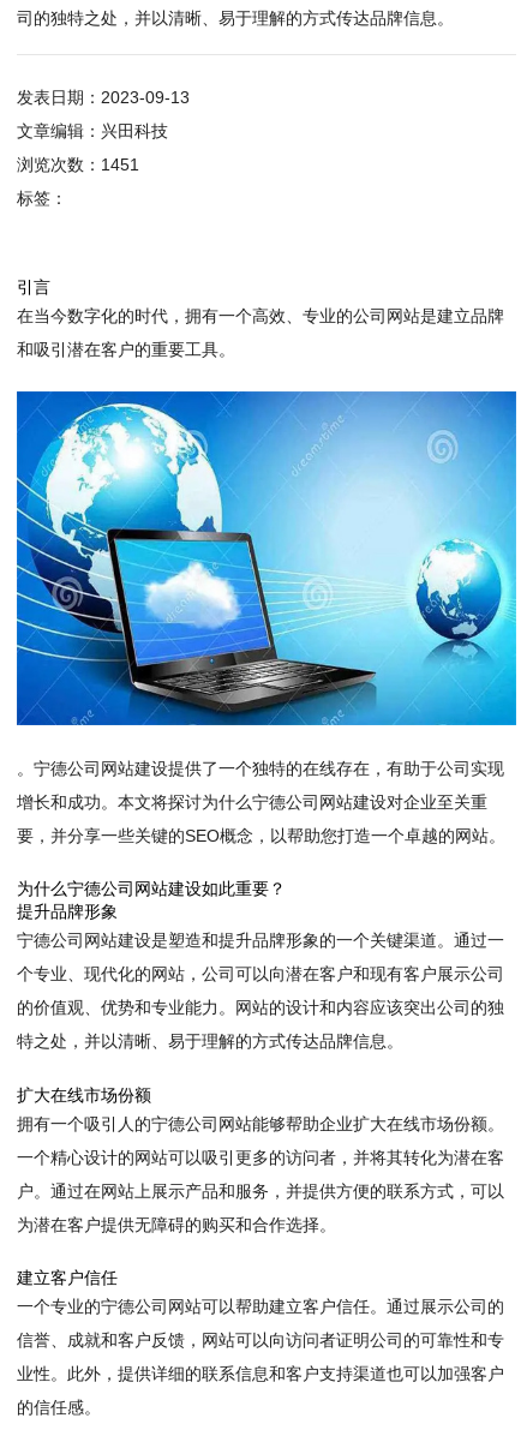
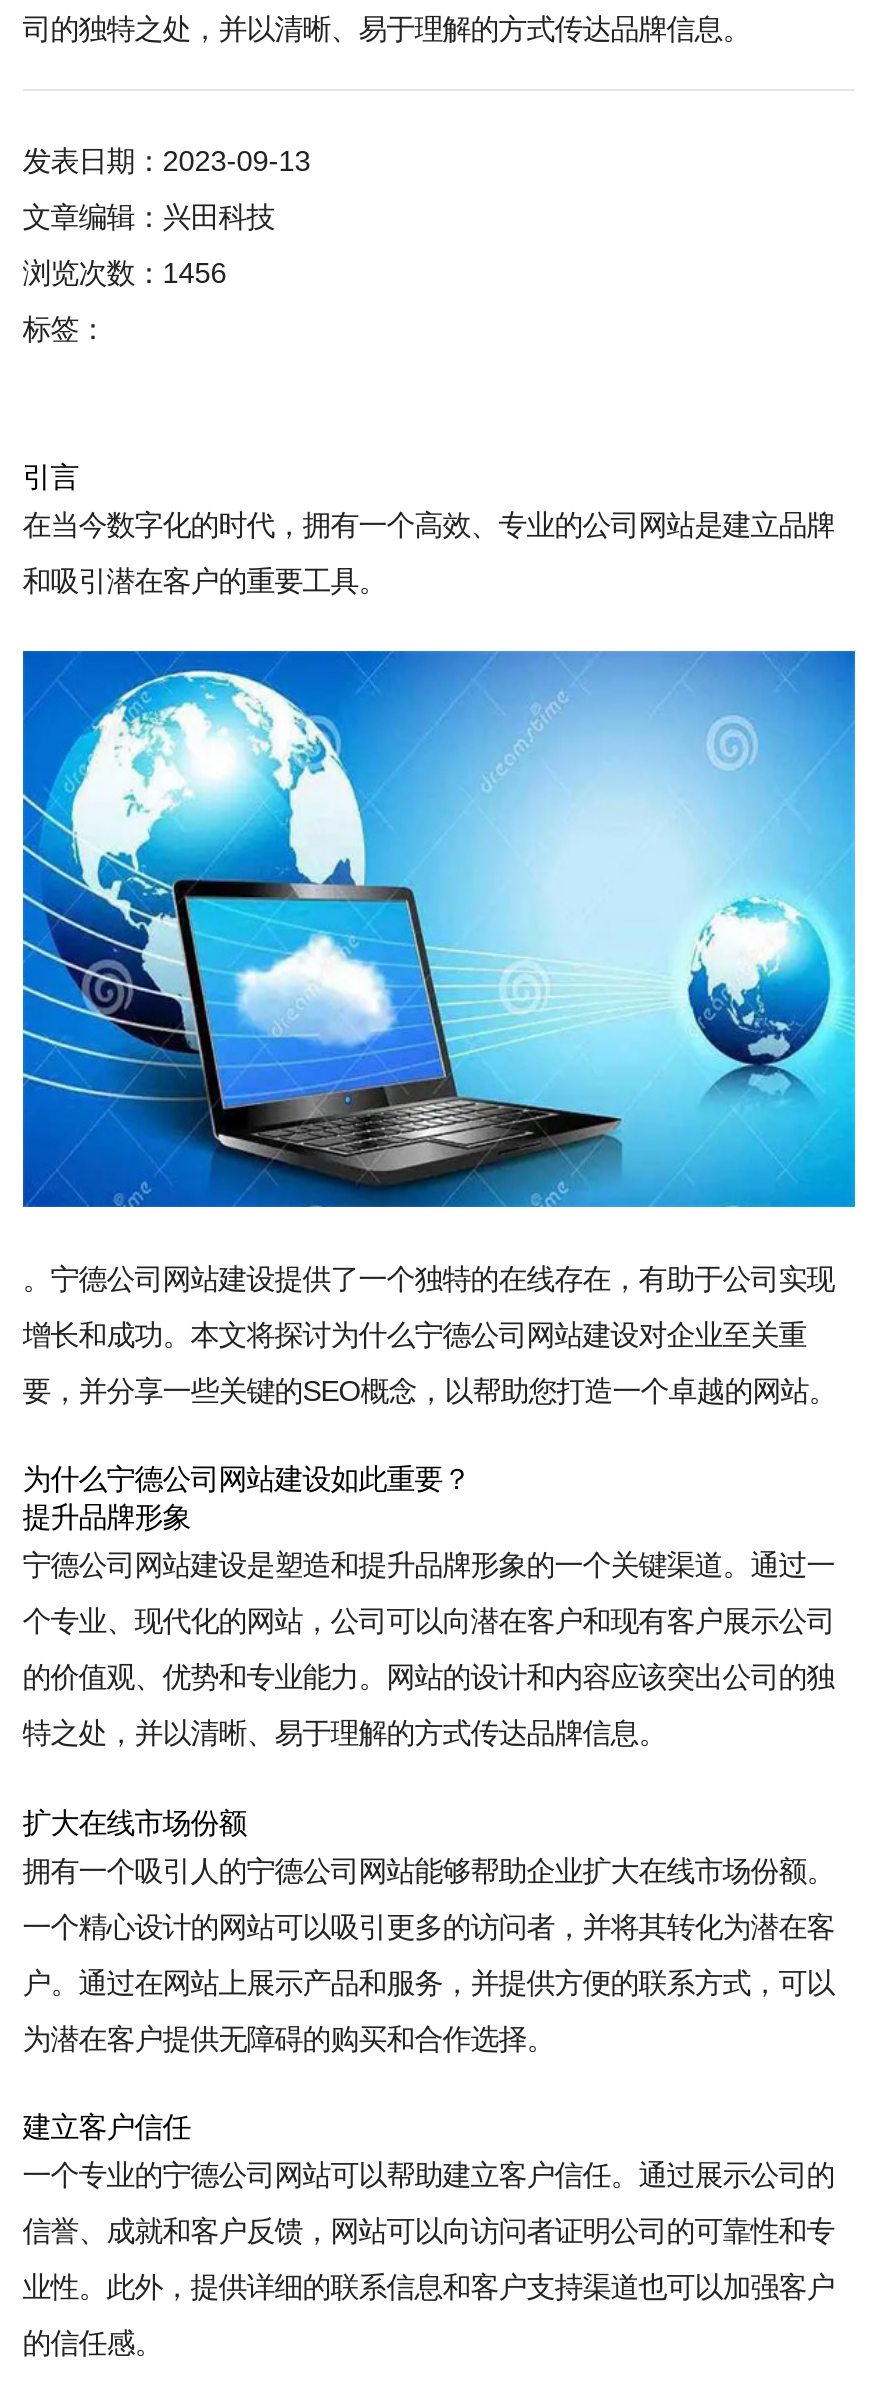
[17,155,139,175] 浏览次数：1451 -> [23,258,227,290] 浏览次数：1456

